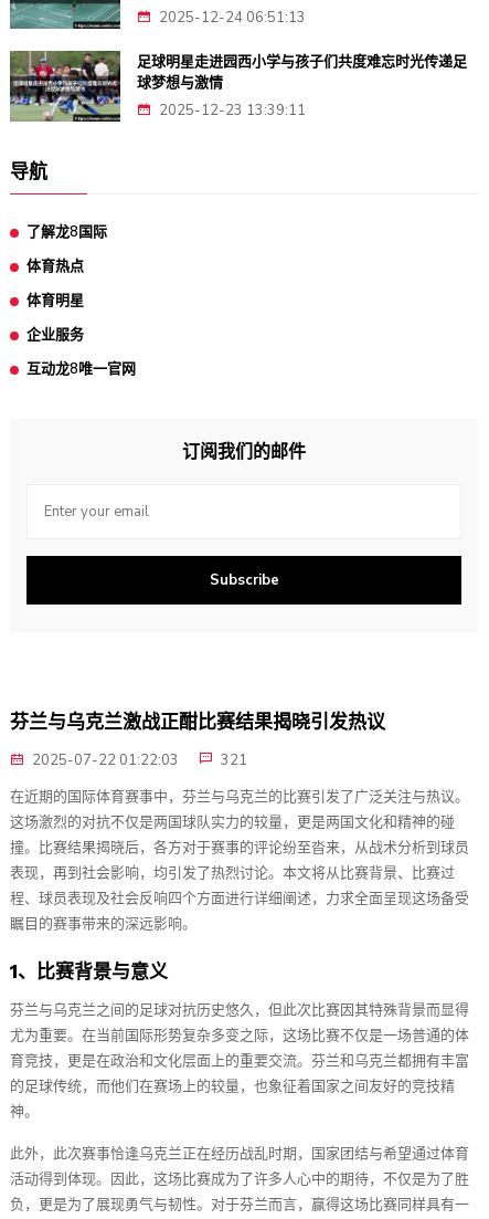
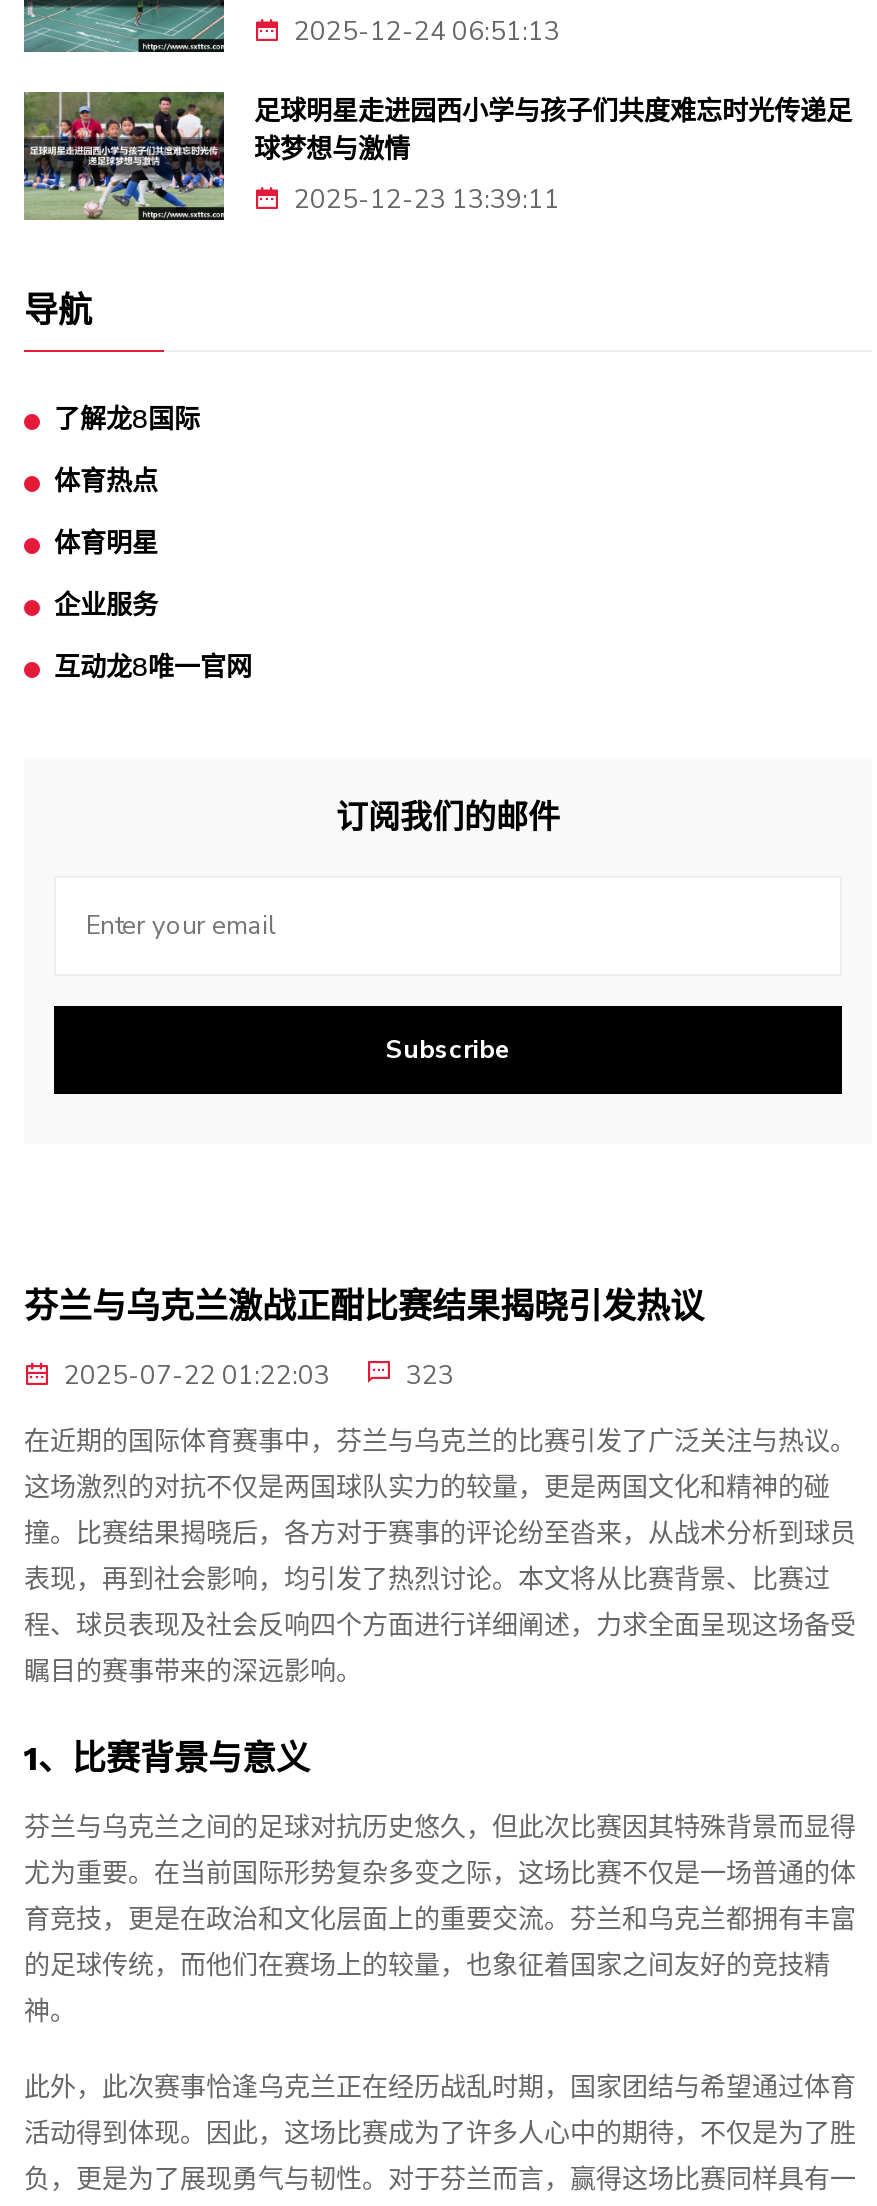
[221,750,247,770] 321 -> [406,1358,454,1394] 323

